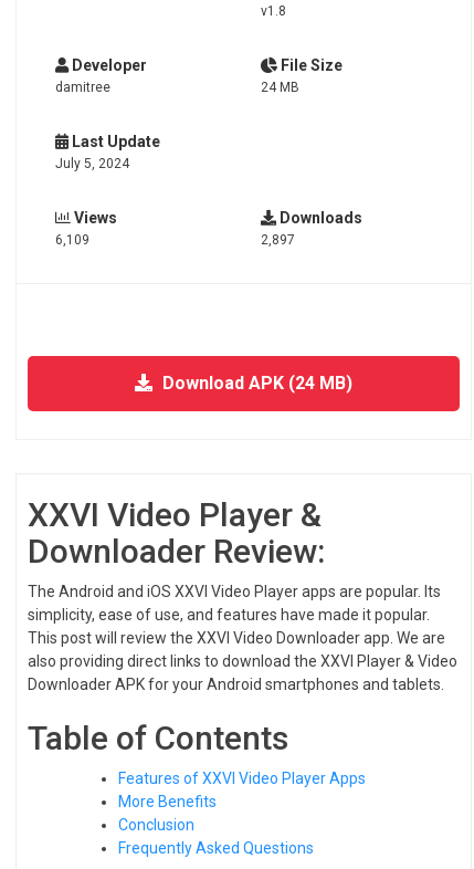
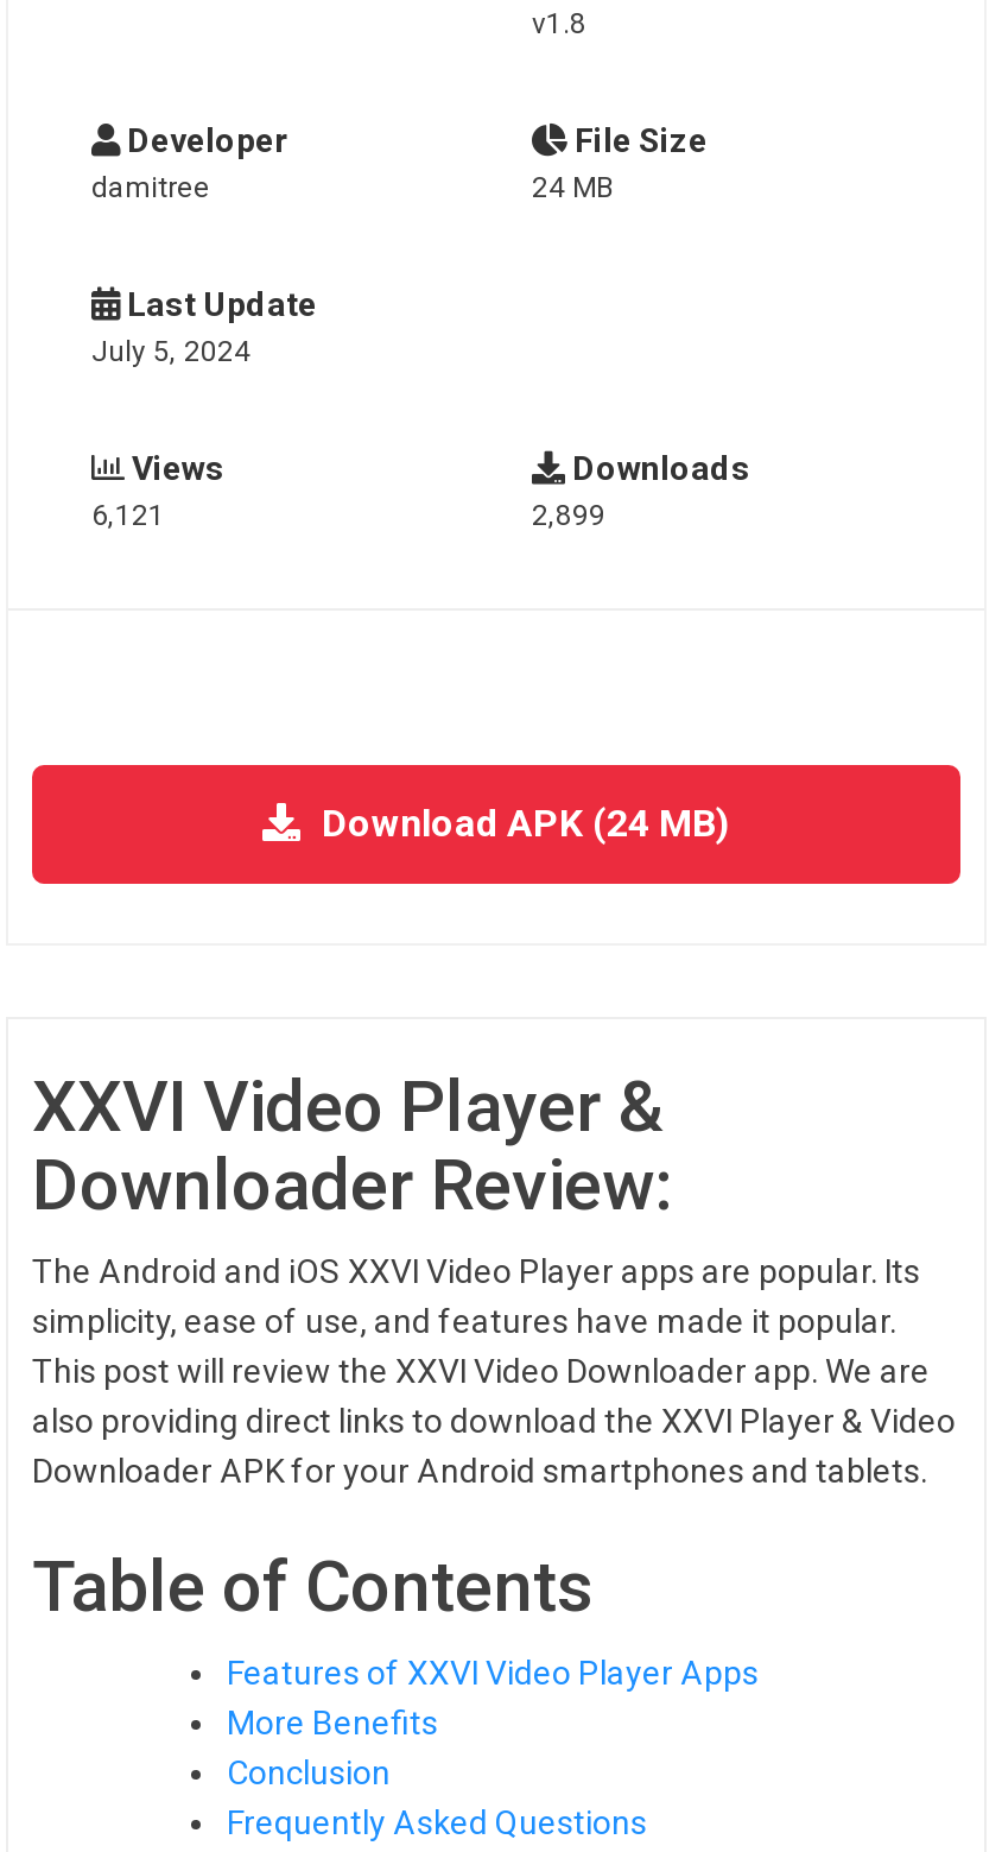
[55,232,89,248] 6,109 -> [91,499,165,532] 6,121
[260,232,294,248] 2,897 -> [532,499,605,532] 2,899

